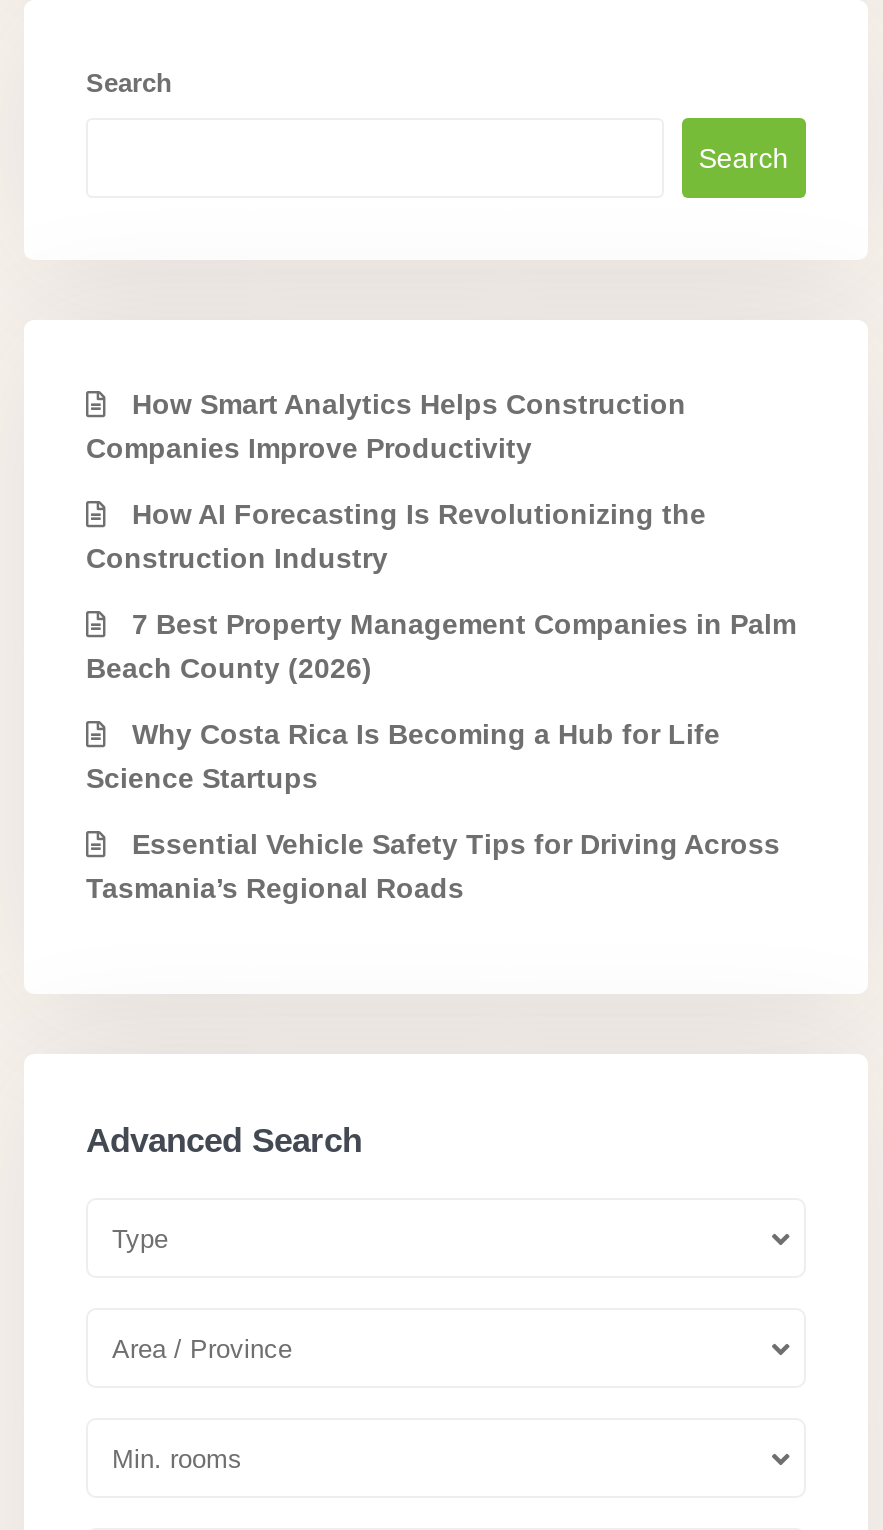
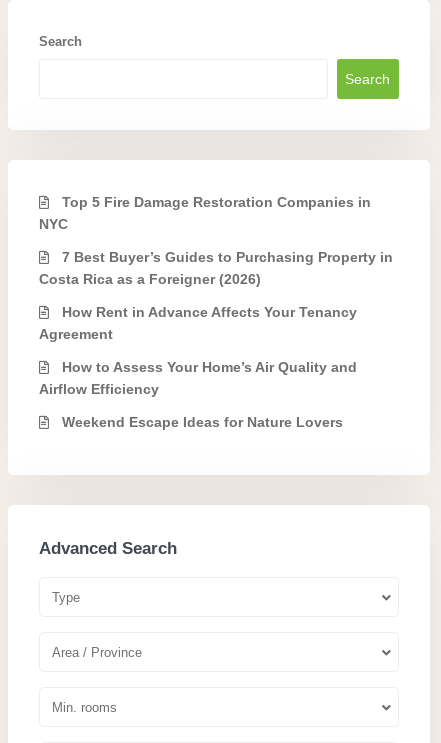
[86,388,686,464] How Smart Analytics Helps Construction | Companies Improve Productivity -> [39,194,371,232] Top 5 Fire Damage Restoration Companies in | NYC
[86,498,706,574] How AI Forecasting Is Revolutionizing the | Construction Industry -> [39,249,393,287] 7 Best Buyer’s Guides to Purchasing Property in | Costa Rica as a Foreigner (2026)
[86,608,796,684] 7 Best Property Management Companies in Palm | Beach County (2026) -> [39,304,357,342] How Rent in Advance Affects Your Tenancy | Agreement
[86,718,720,794] Why Costa Rica Is Becoming a Hub for Life | Science Startups -> [39,359,357,397] How to Assess Your Home’s Air Quality and | Airflow Efficiency
[86,828,780,904] Essential Vehicle Safety Tips for Driving Across | Tasmania’s Regional Roads -> [62,414,343,430] Weekend Escape Ideas for Nature Lovers

